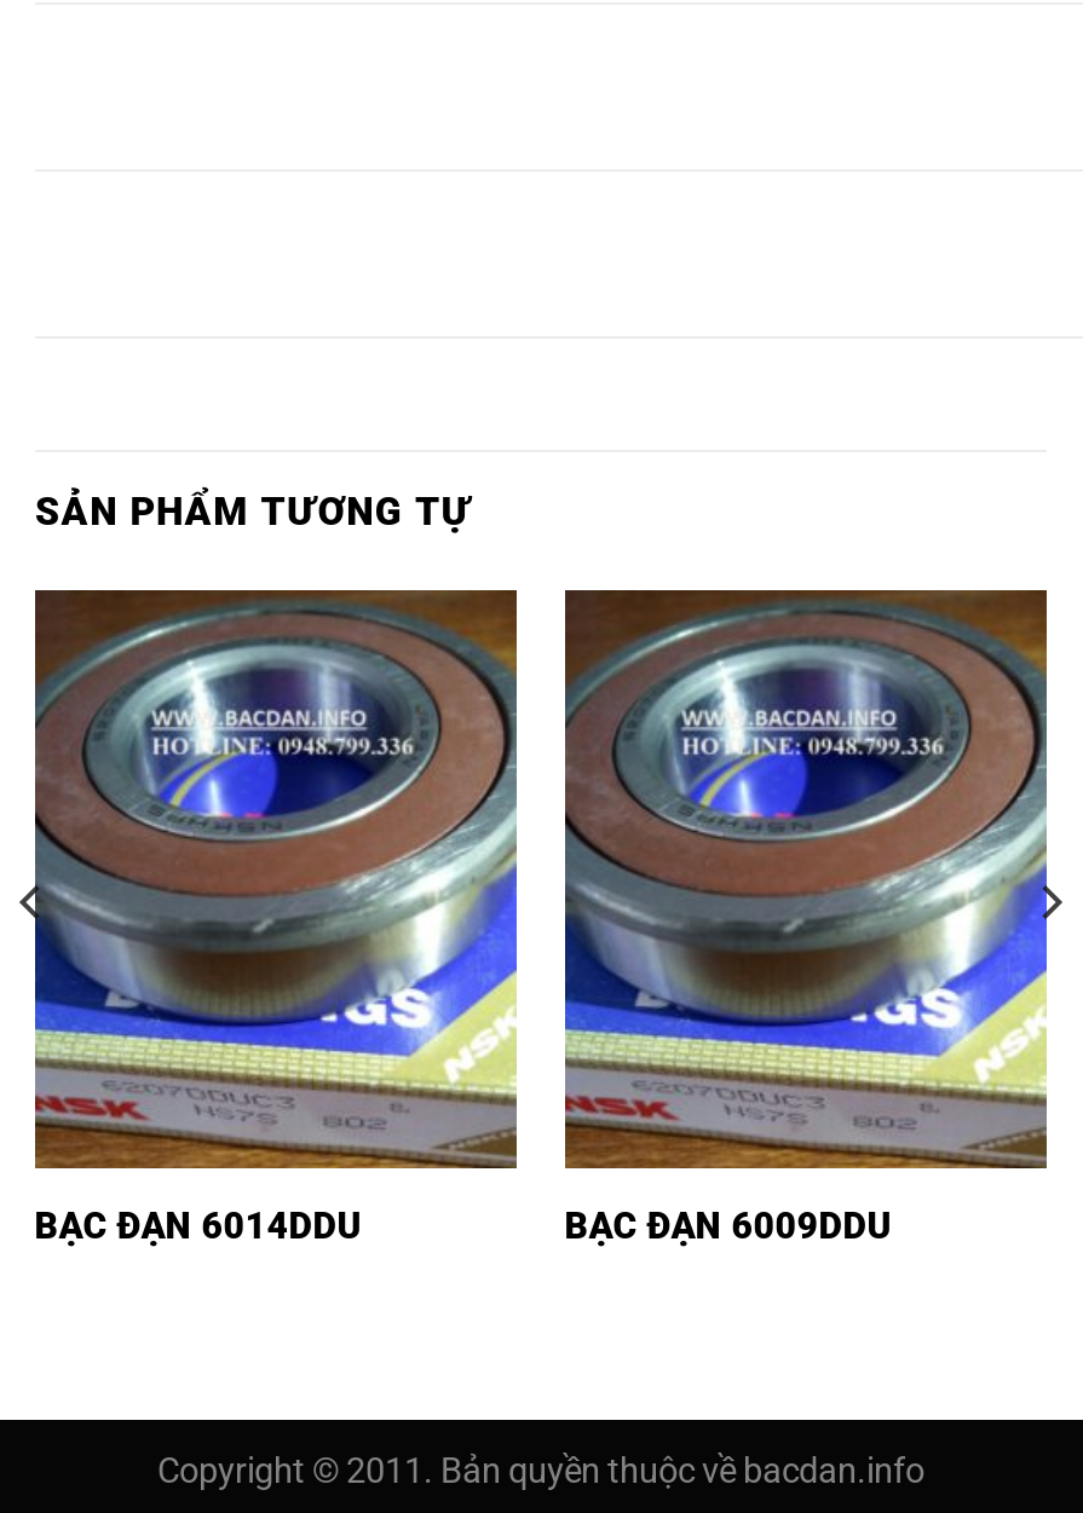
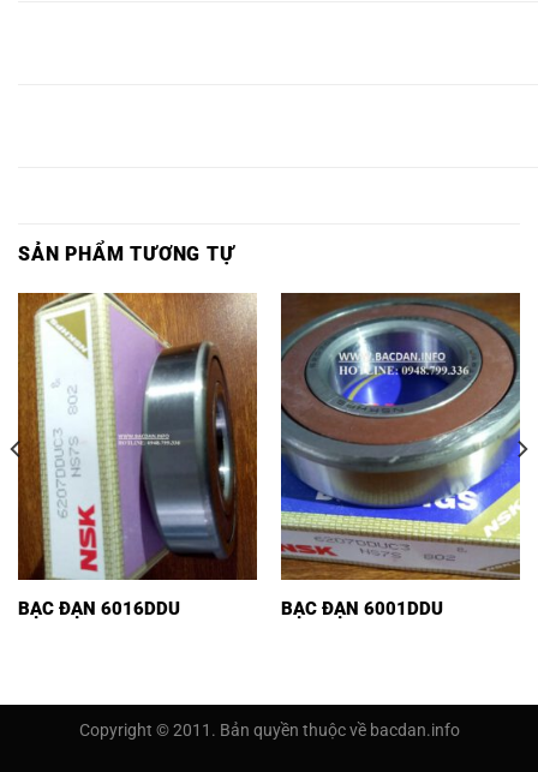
[33,587,519,1248] [image] | BẠC ĐẠN 6014DDU -> [17,292,258,620] [image] | BẠC ĐẠN 6016DDU
[565,1204,891,1248] BẠC ĐẠN 6009DDU -> [281,598,443,620] BẠC ĐẠN 6001DDU

